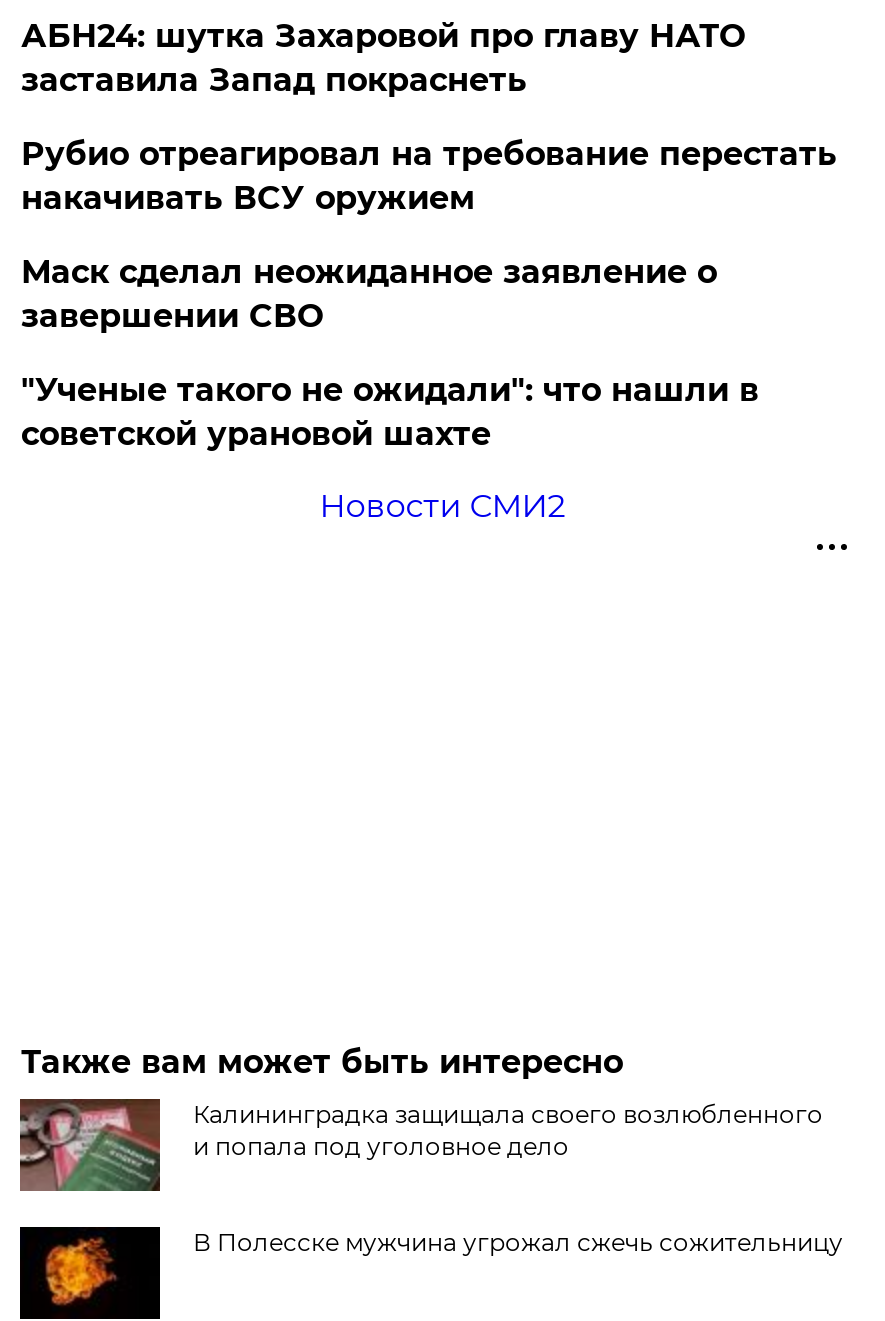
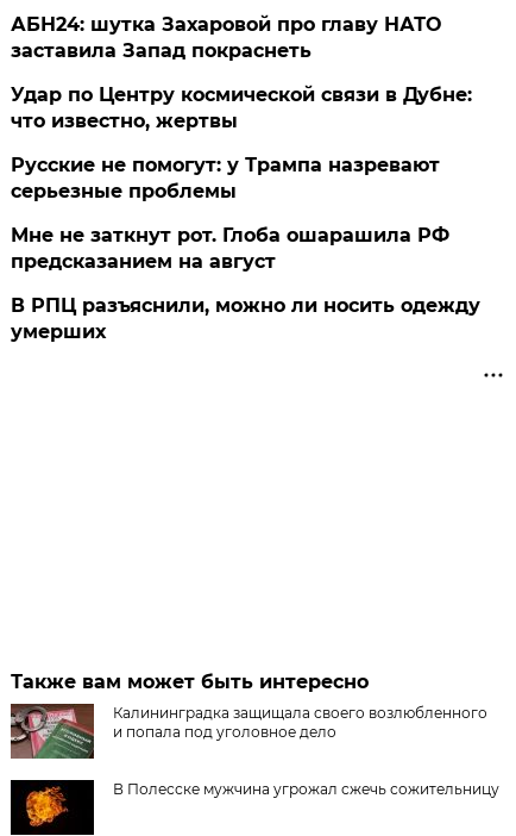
[21,135,837,217] Рубио отреагировал на требование перестать | накачивать ВСУ оружием -> [11,83,472,132] Удар по Центру космической связи в Дубне: | что известно, жертвы
[21,253,717,335] Маск сделал неожиданное заявление о | завершении СВО -> [11,154,440,202] Русские не помогут: у Трампа назревают | серьезные проблемы
[21,371,759,453] "Ученые такого не ожидали": что нашли в | советской урановой шахте -> [11,224,450,273] Мне не заткнут рот. Глоба ошарашила РФ | предсказанием на август
[319,487,565,525] Новости СМИ2 -> [11,294,481,343] В РПЦ разъяснили, можно ли носить одежду | умерших

